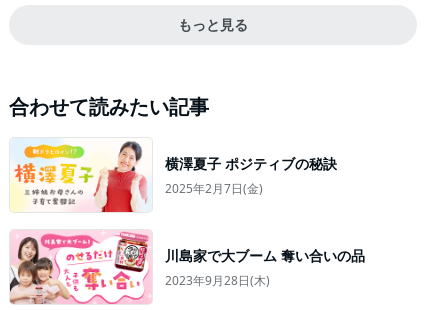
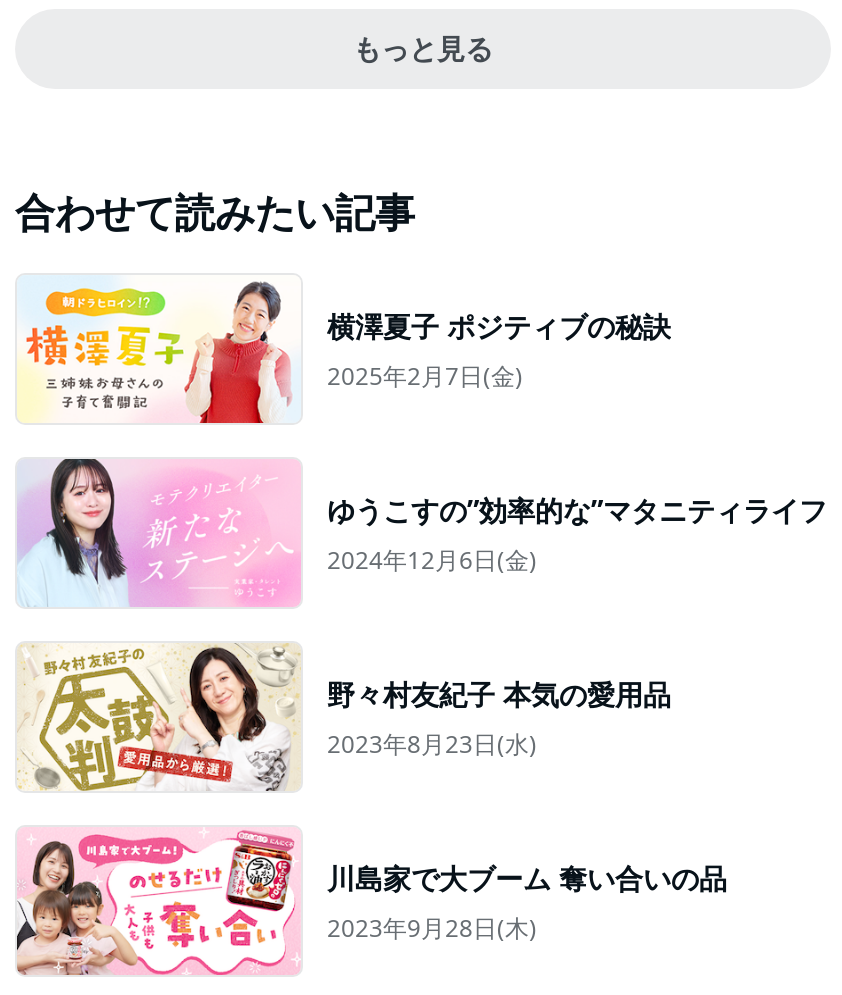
none -> [17,643,671,793] [image] | 野々村友紀子 本気の愛用品 | 2023年8月23日(水)
none -> [19,457,827,605] [image] | ゆうこすの”効率的な”マタニティライフ | 2024年12月6日(金)

